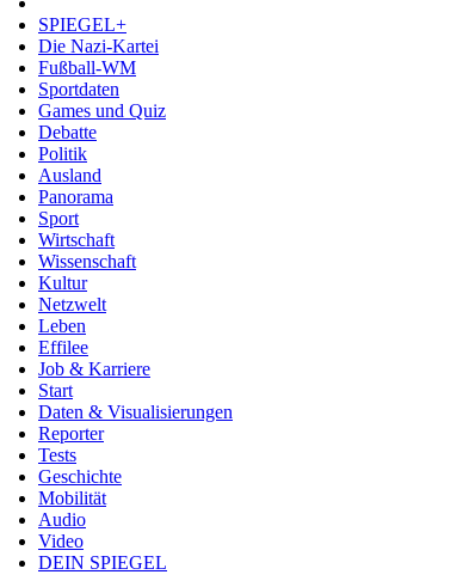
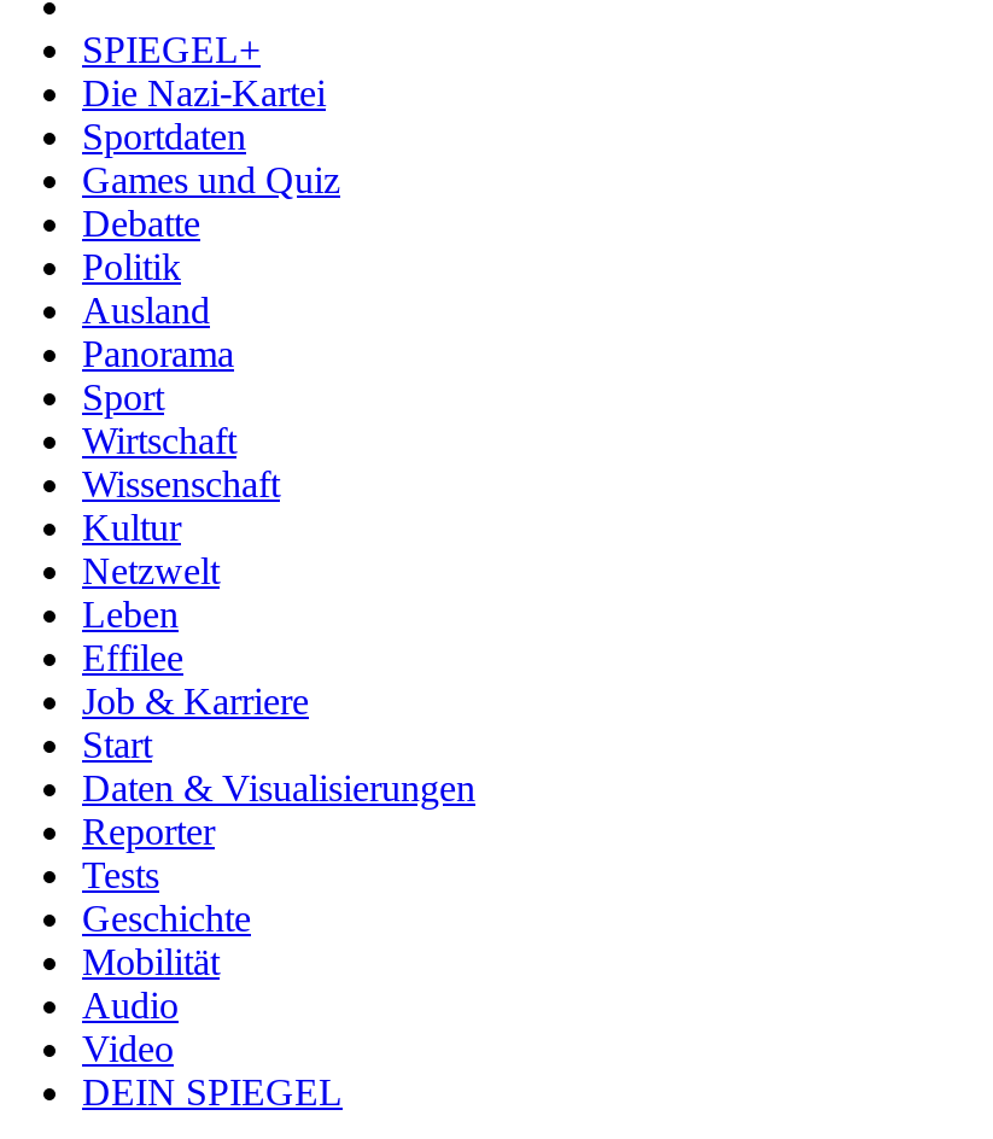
[38,57,136,78] Fußball-WM -> none

